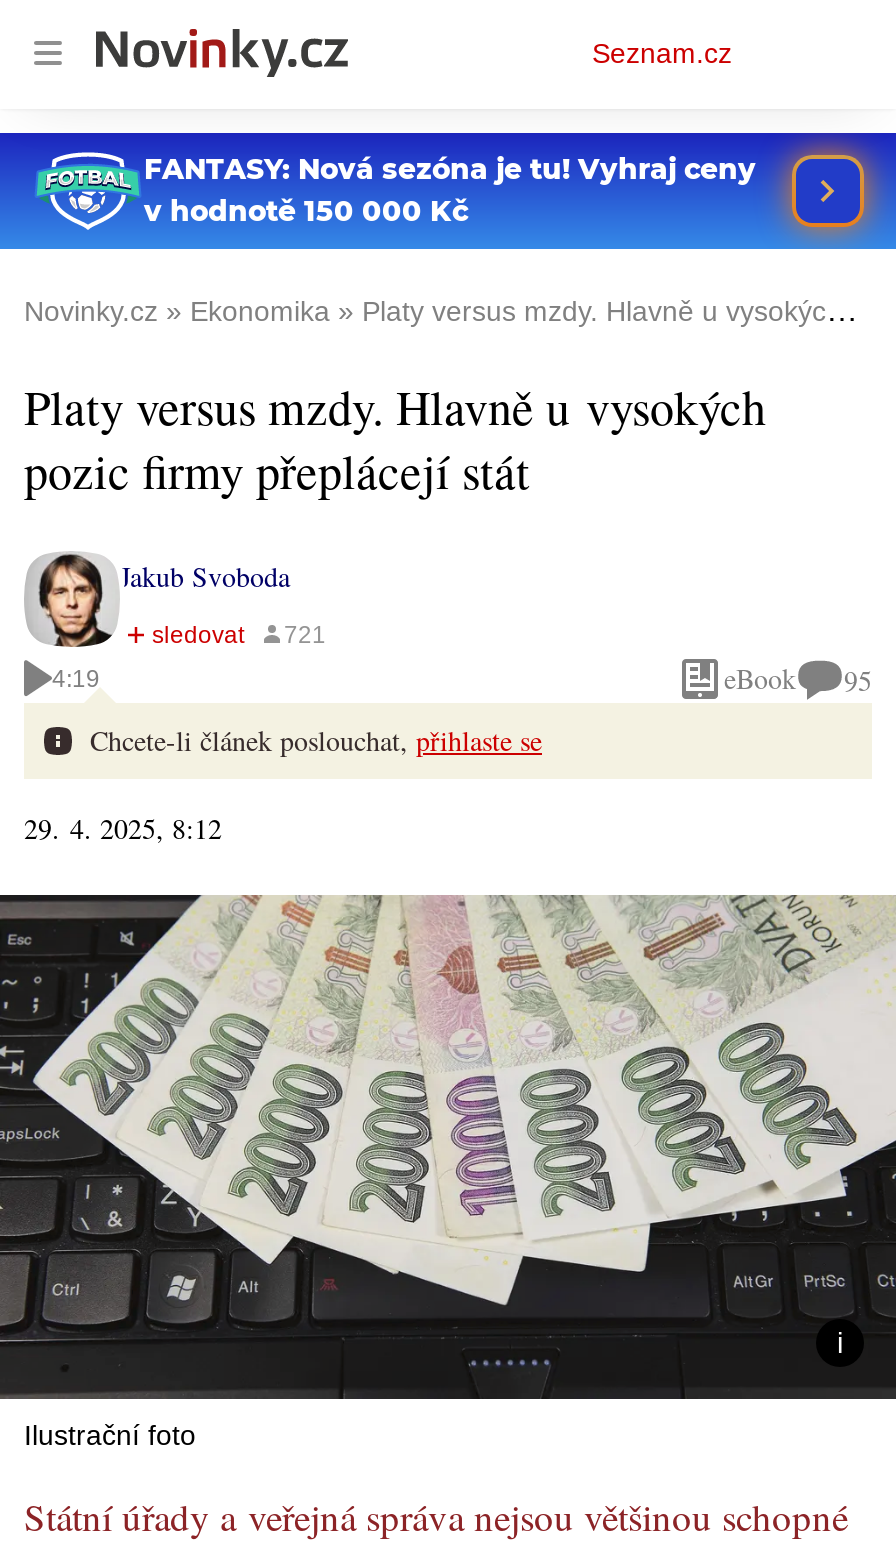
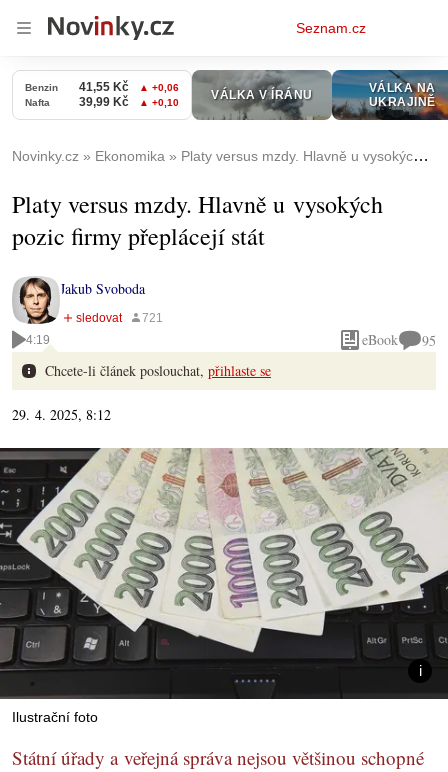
[6,131,890,251] [image] -> [3,68,445,125] [image]

